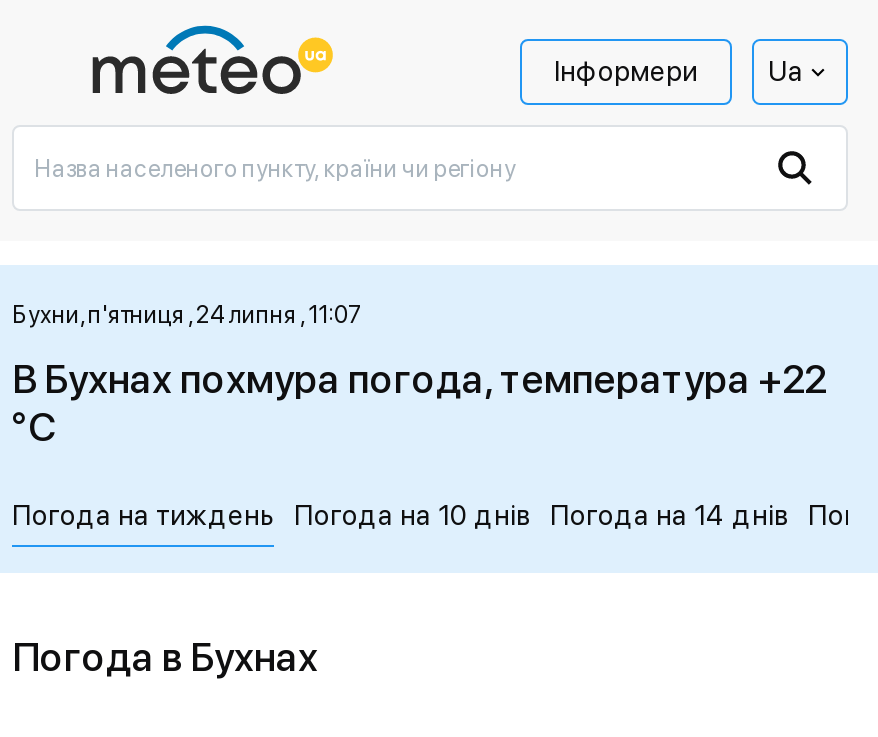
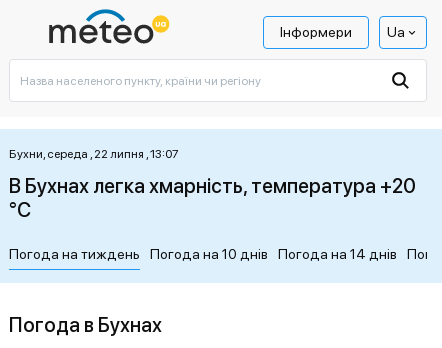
[12,301,362,329] Бухни, п'ятниця , 24 липня , 11:07 -> [9,147,179,161] Бухни, середа , 22 липня , 13:07
[12,355,826,403] В Бухнах похмура погода, температура +22 -> [9,174,416,198] В Бухнах легка хмарність, температура +20

